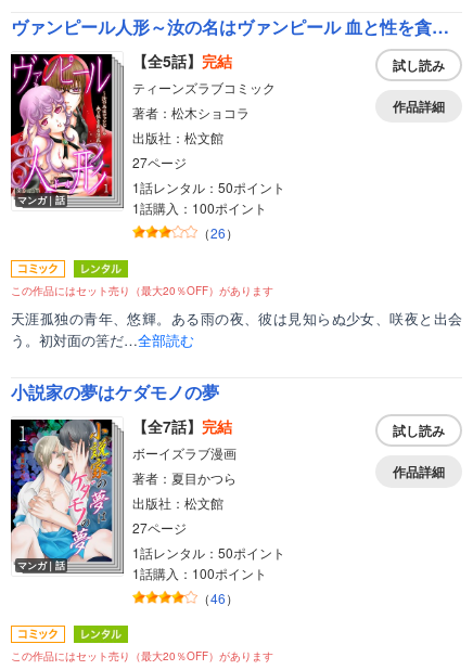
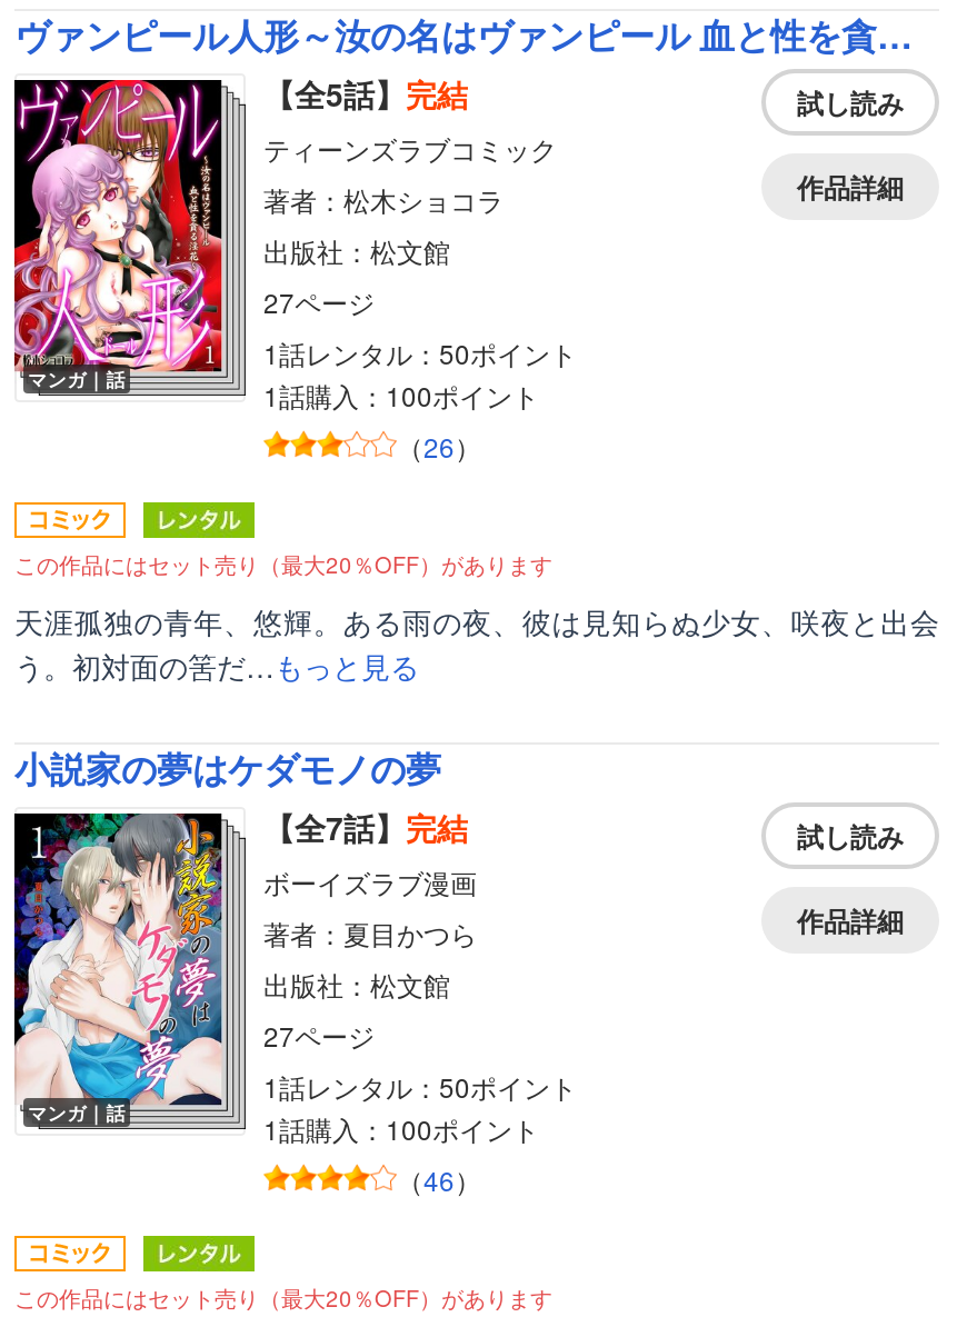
[11,330,194,350] う。初対面の筈だ…全部読む -> [14,646,419,688] う。初対面の筈だ…もっと見る

